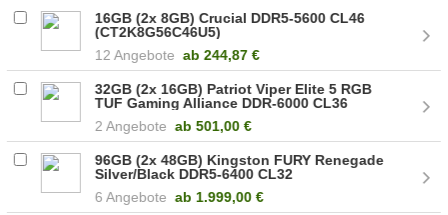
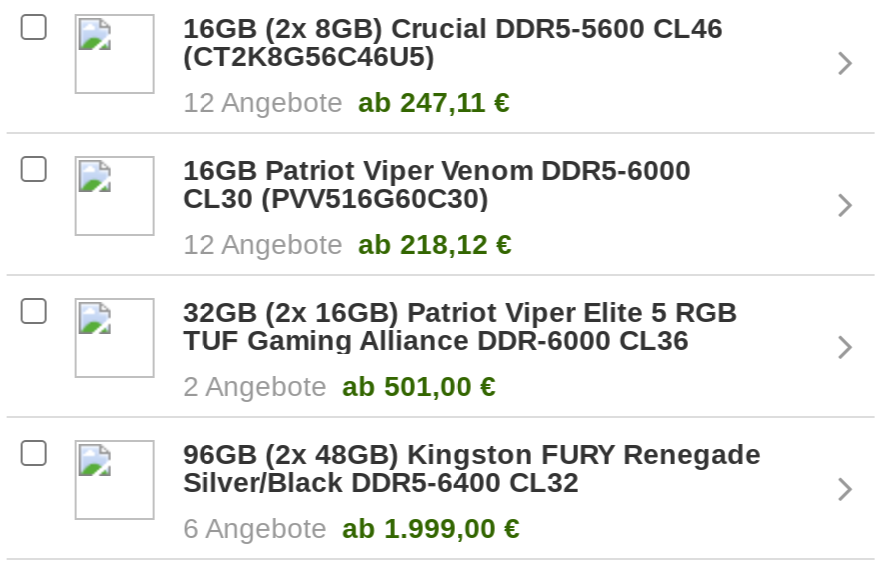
[95,47,259,63] 12 Angebote ab 244,87 € -> [183,86,691,260] 12 Angebote ab 247,11 € | 16GB Patriot Viper Venom DDR5-6000 | CL30 (PVV516G60C30) | 12 Angebote ab 218,12 €

